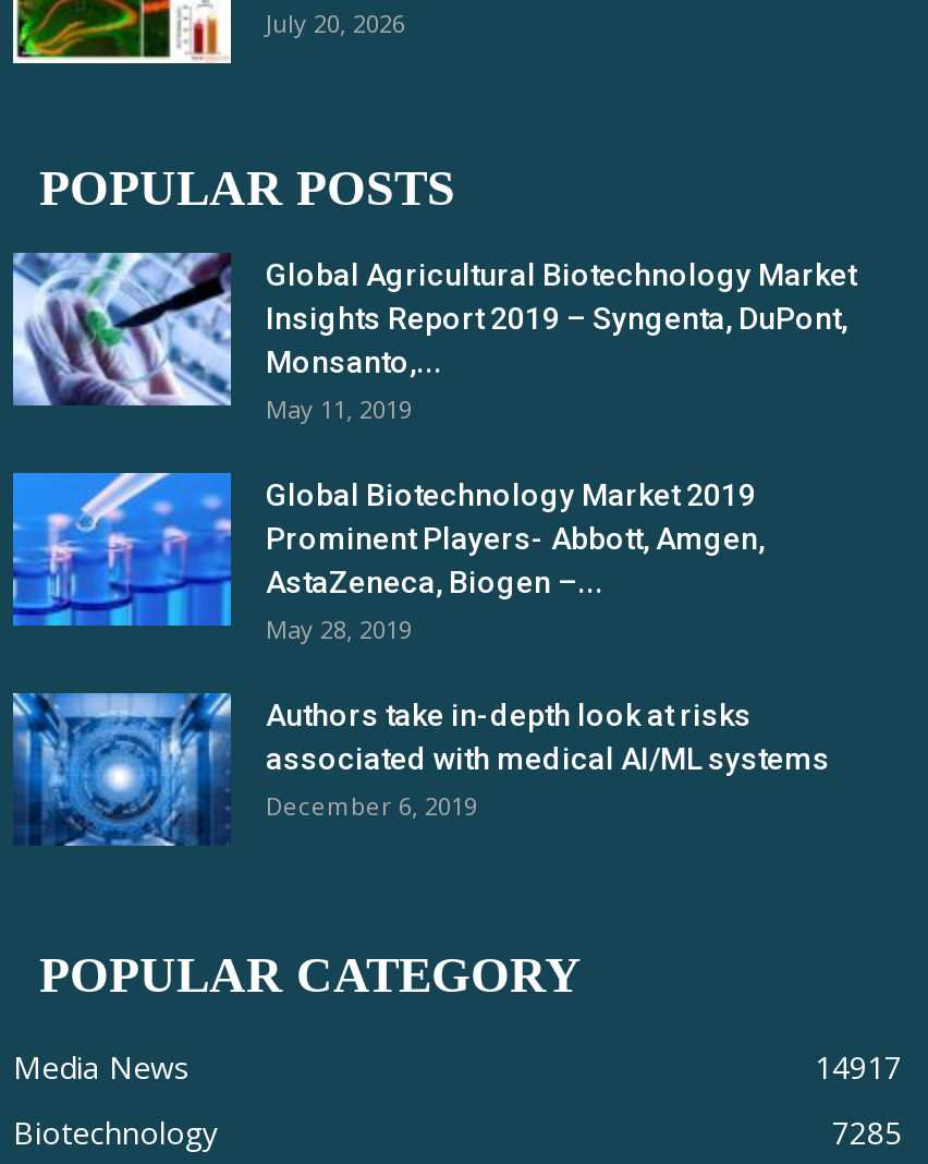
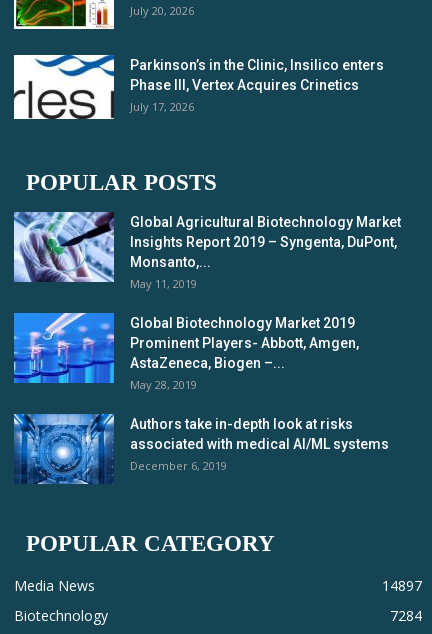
none -> [14,54,384,125] [image] | Parkinson’s in the Clinic, Insilico enters | Phase III, Vertex Acquires Crinetics | July 17, 2026
[815,1047,902,1089] 14917 -> [382,576,422,595] 14897
[832,1113,902,1154] 7285 -> [390,606,422,625] 7284

